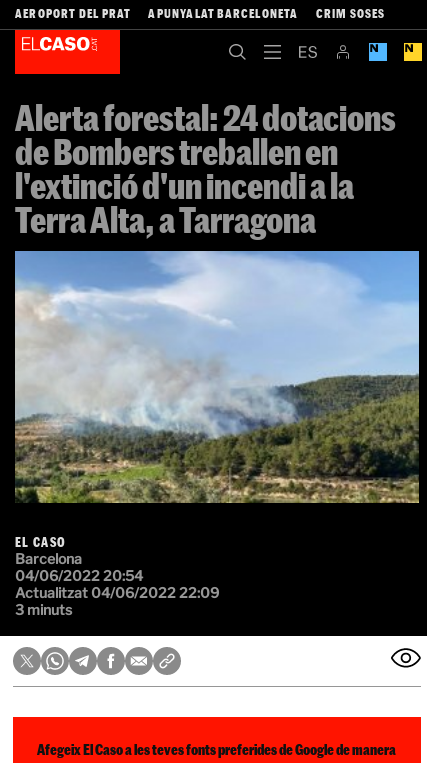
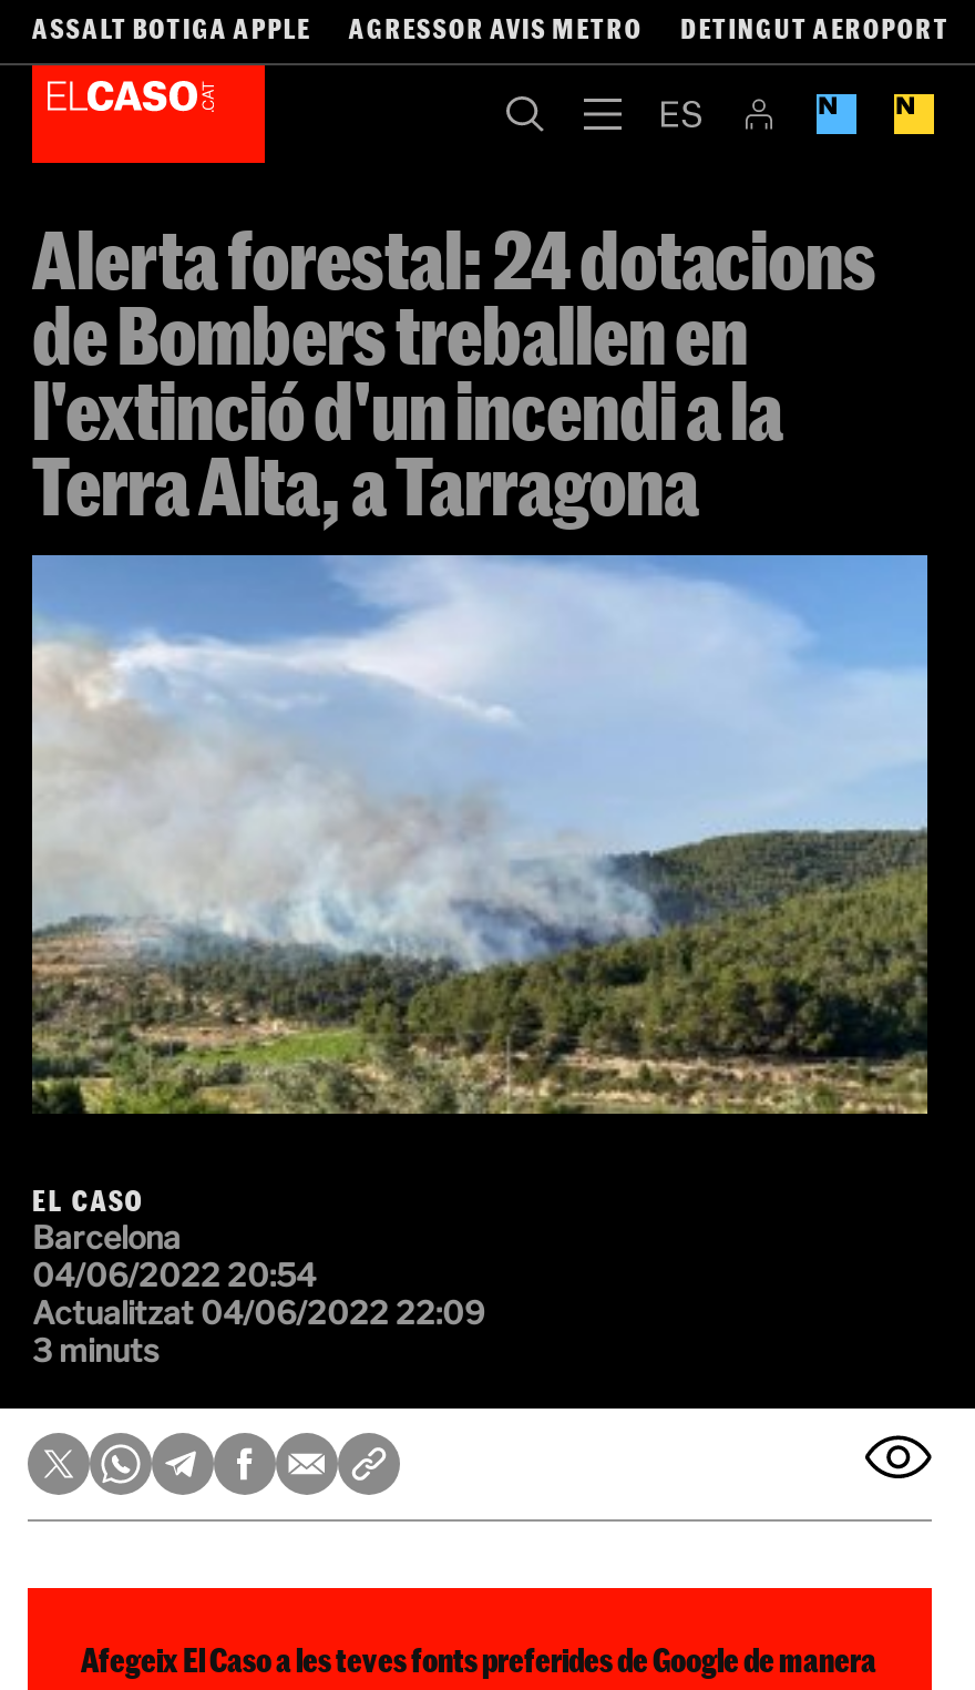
[15,6,386,20] AEROPORT DEL PRAT | APUNYALAT BARCELONETA | CRIM SOSES -> [32,12,950,43] ASSALT BOTIGA APPLE | AGRESSOR AVIS METRO | DETINGUT AEROPORT

